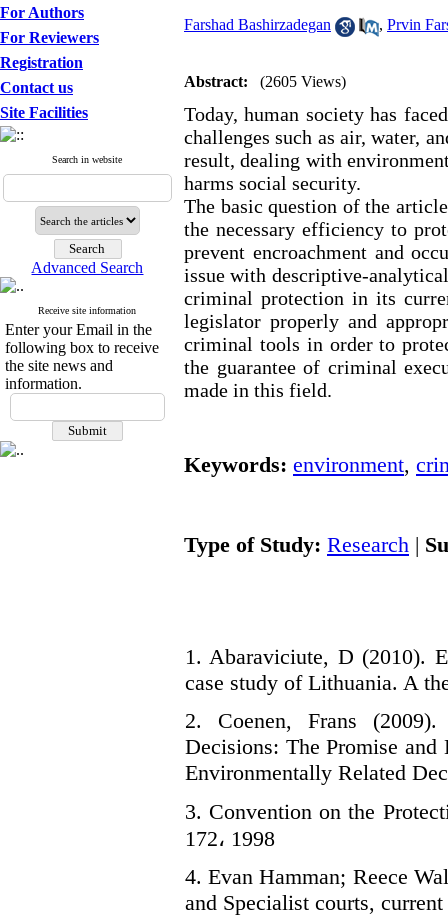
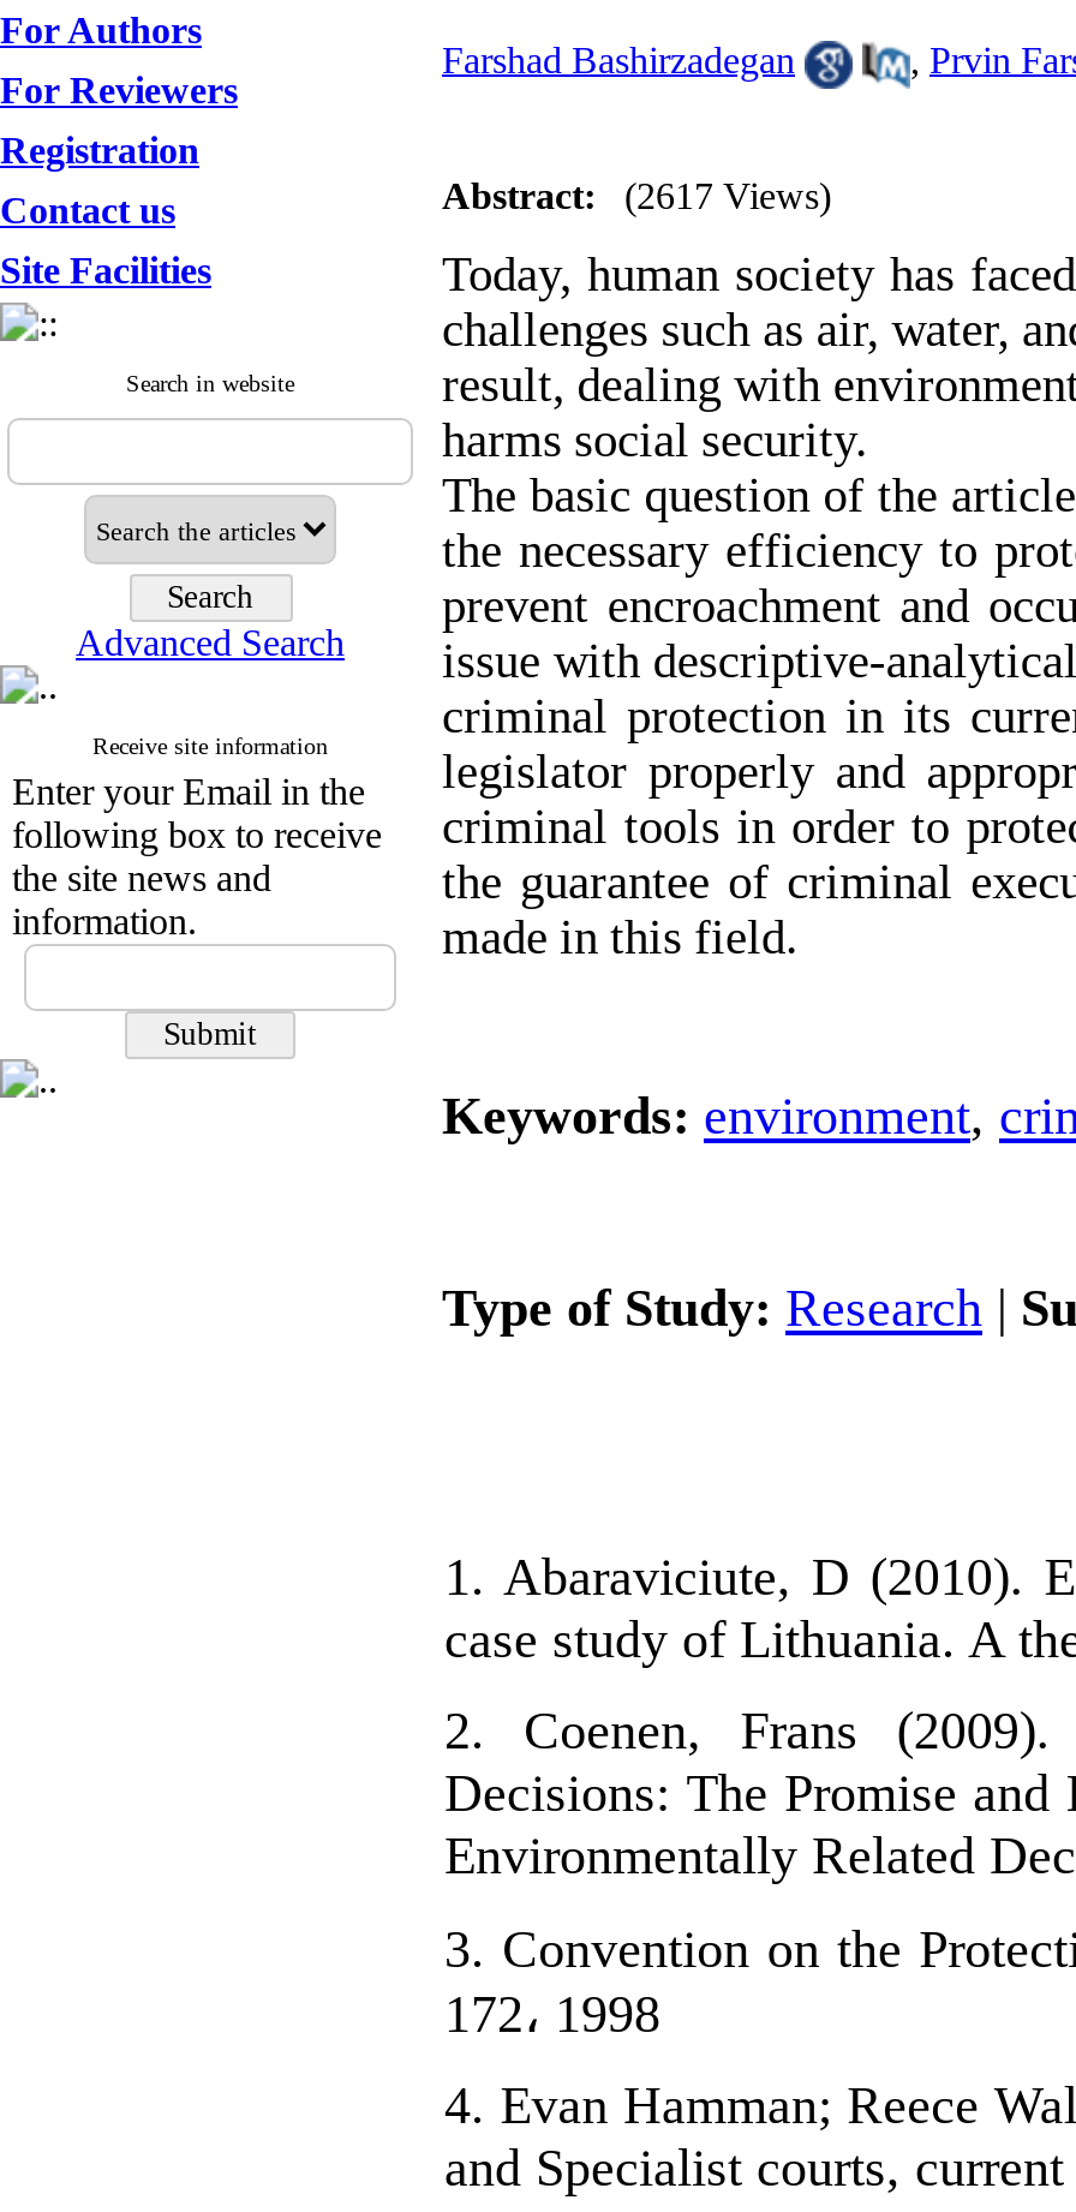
[184,73,346,90] Abstract: (2605 Views) -> [442,175,831,216] Abstract: (2617 Views)

